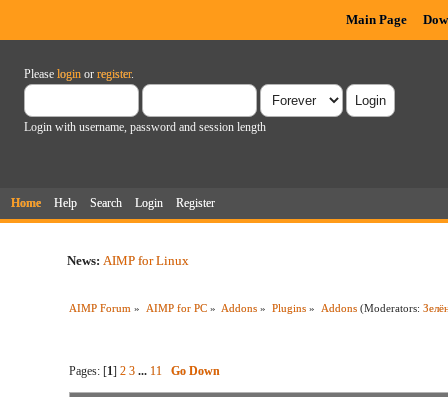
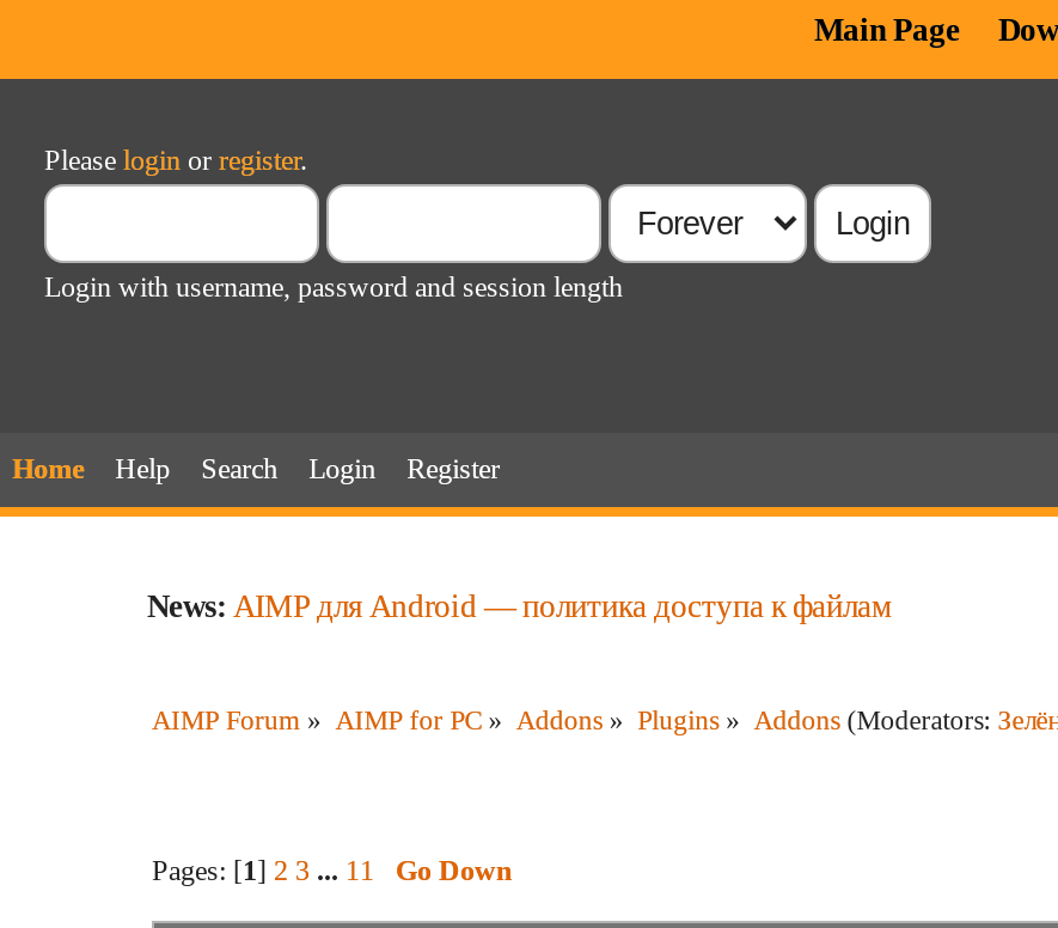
[67,253,189,268] News: AIMP for Linux -> [147,588,891,624] News: AIMP для Android — политика доступа к файлам

